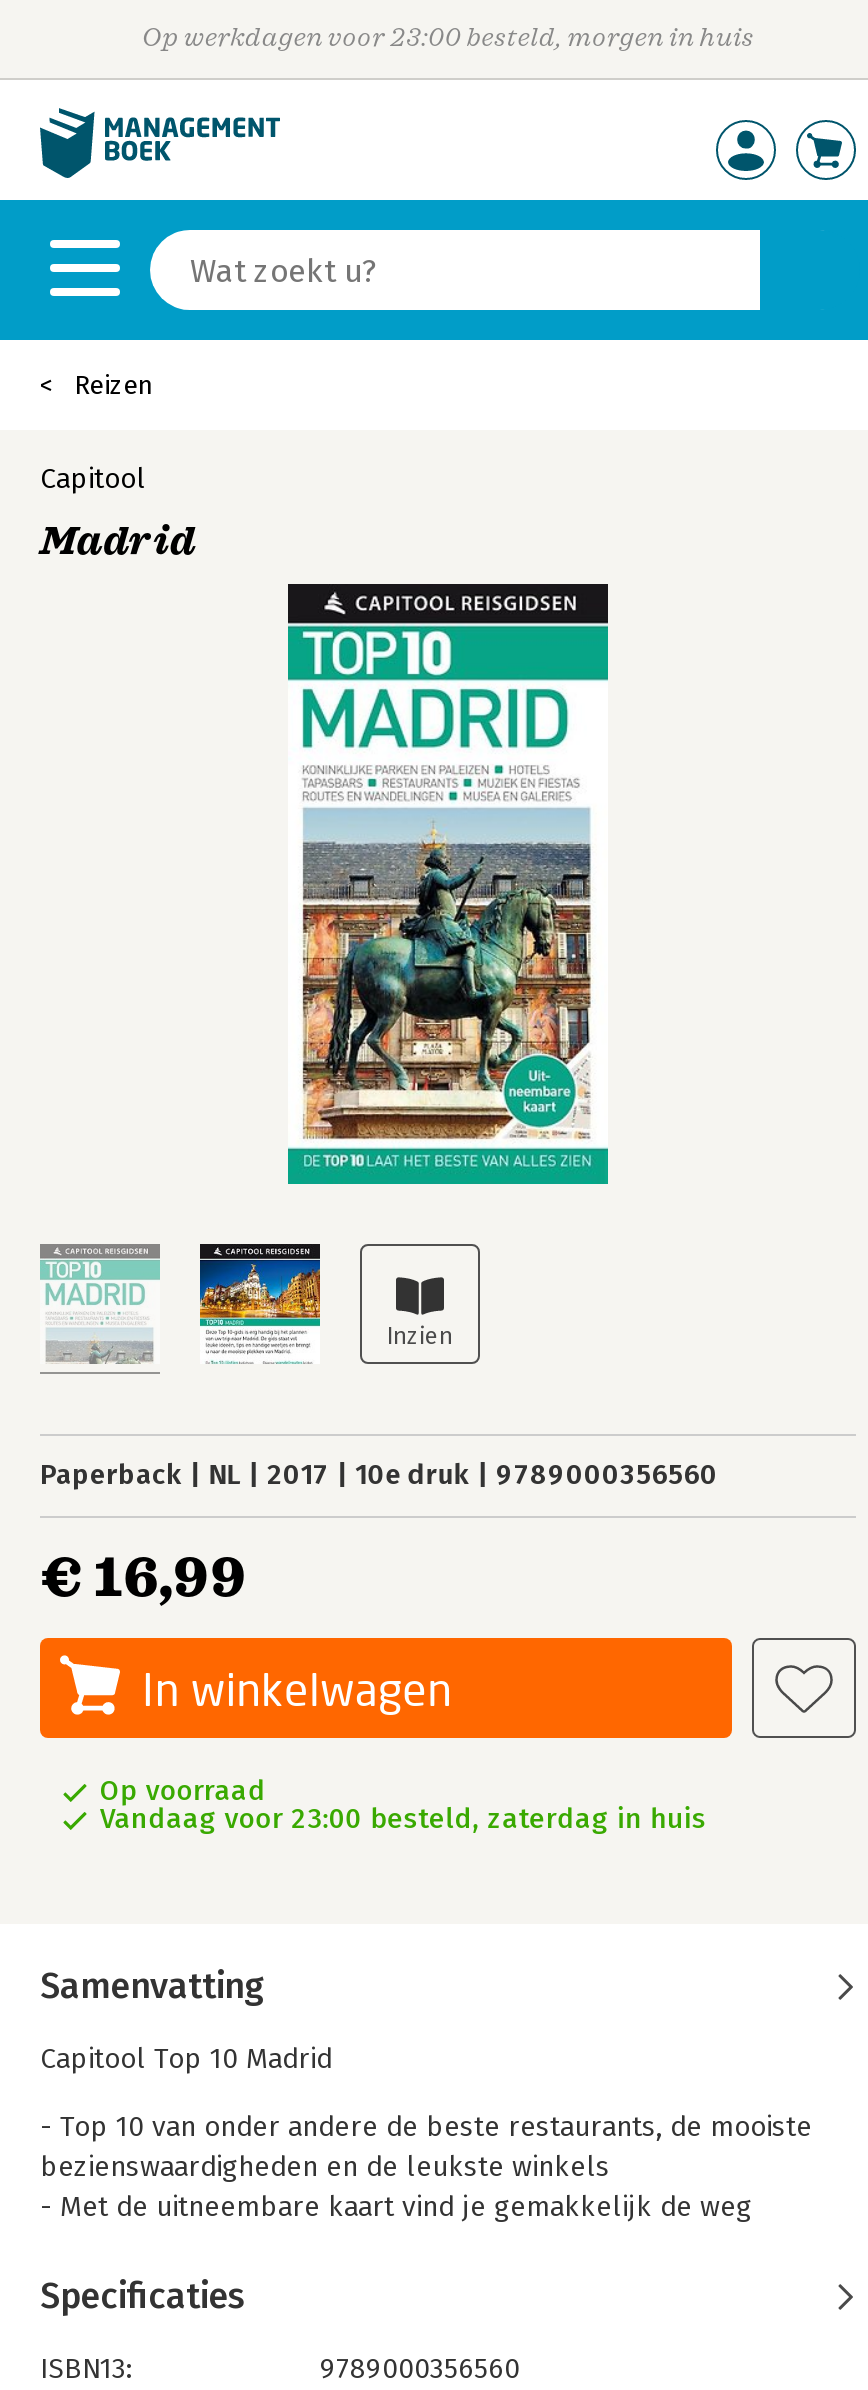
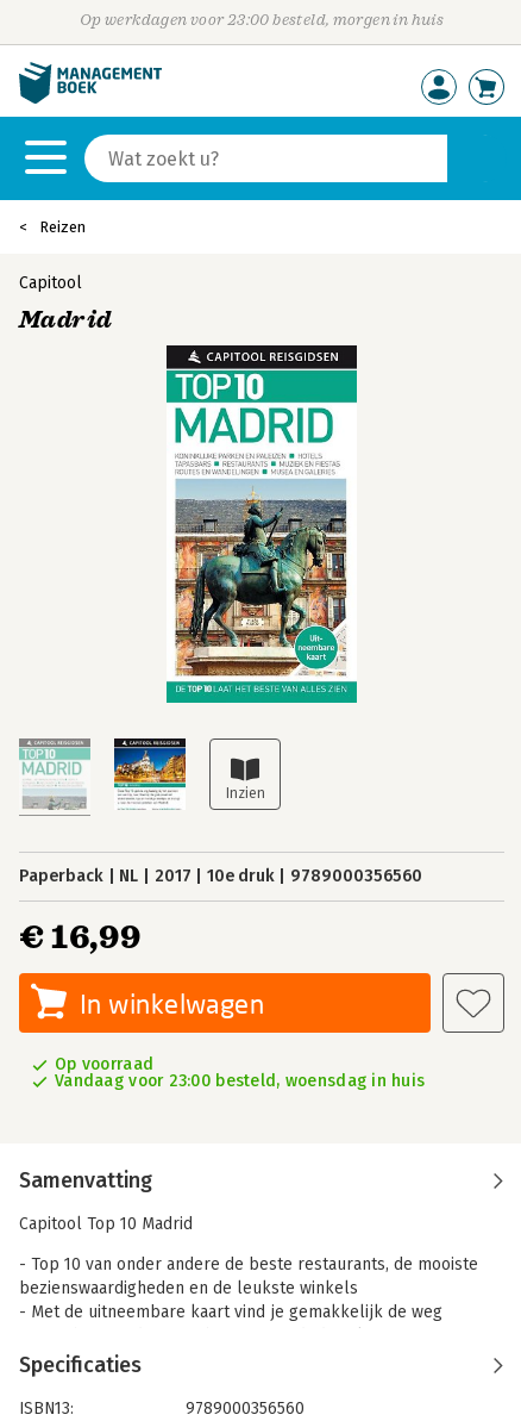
[100,1802,707,1836] Vandaag voor 23:00 besteld, zaterdag in huis -> [55,1071,425,1091] Vandaag voor 23:00 besteld, woensdag in huis

